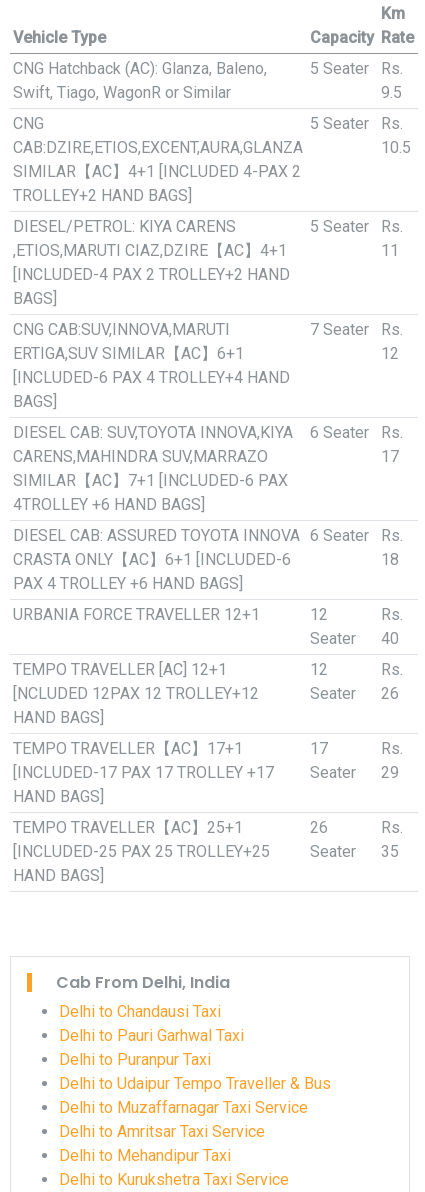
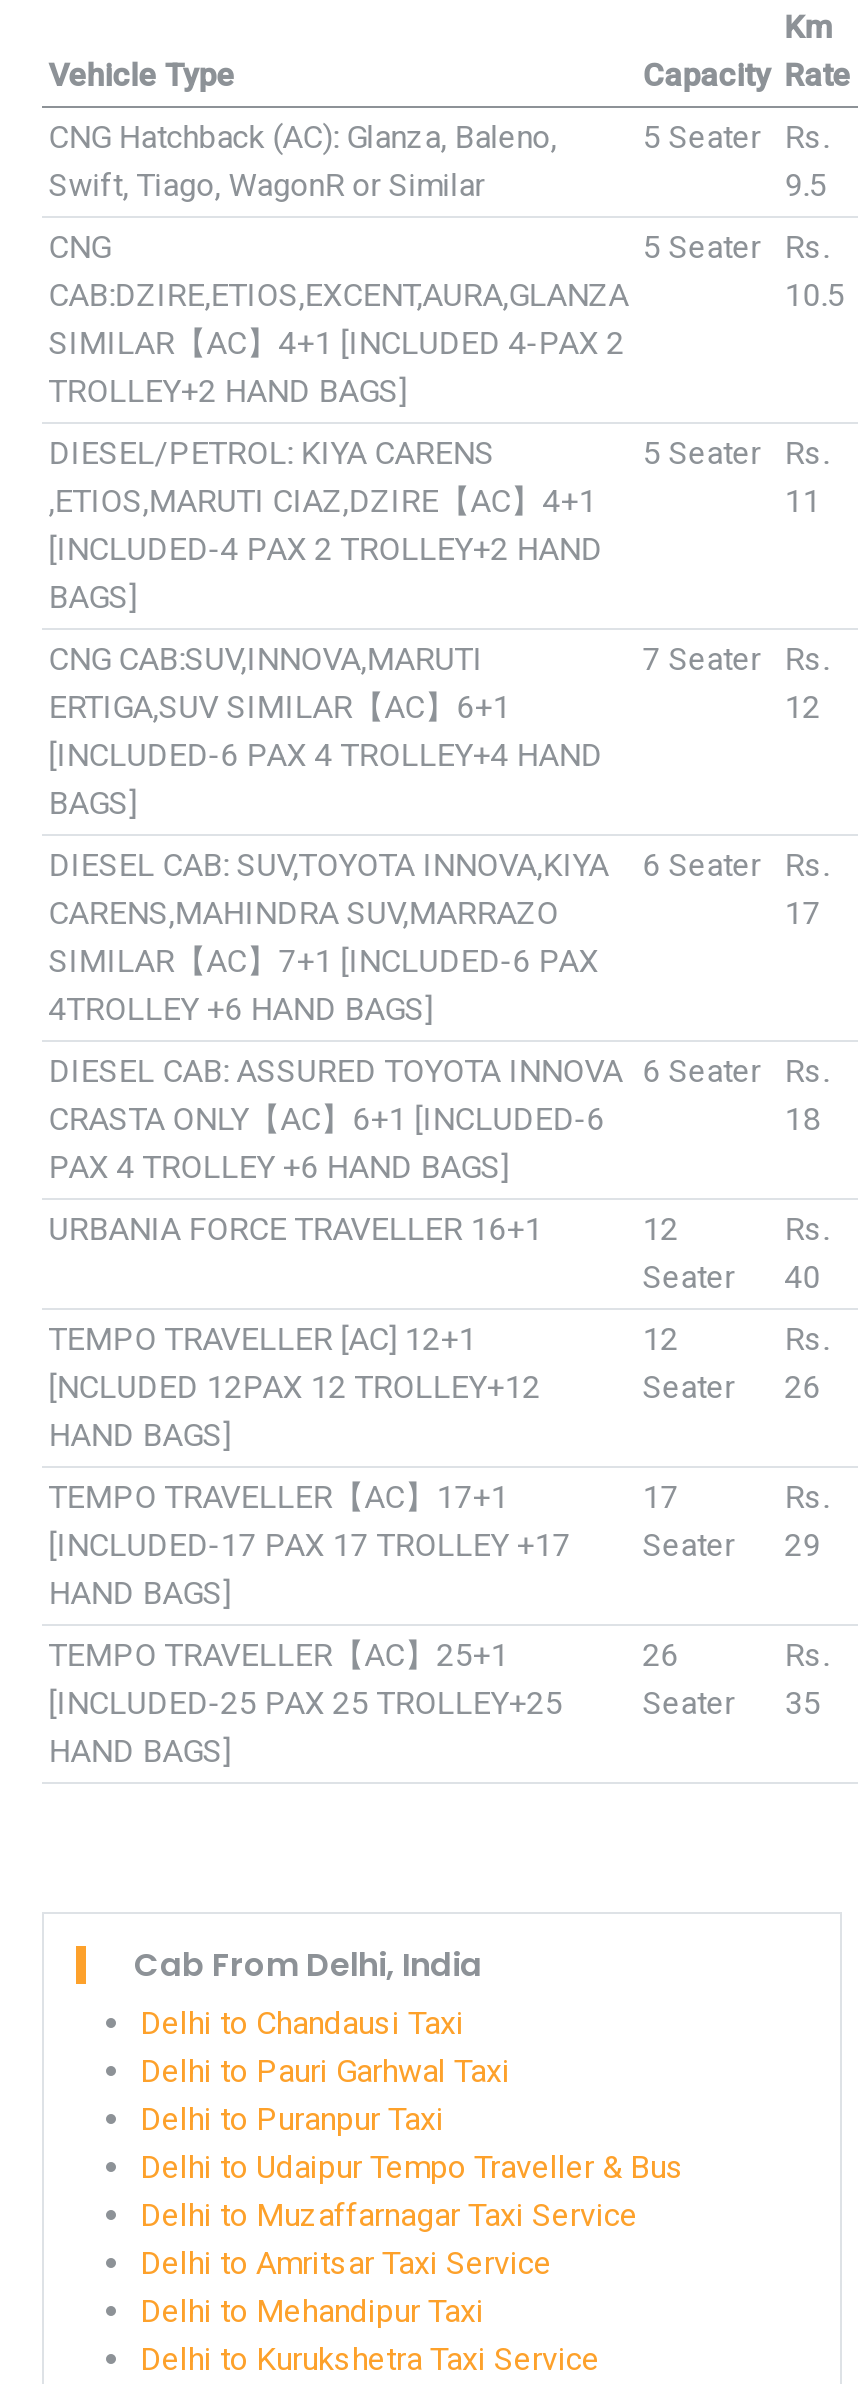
[13,605,260,624] URBANIA FORCE TRAVELLER 12+1 -> [48,1210,542,1248] URBANIA FORCE TRAVELLER 16+1

